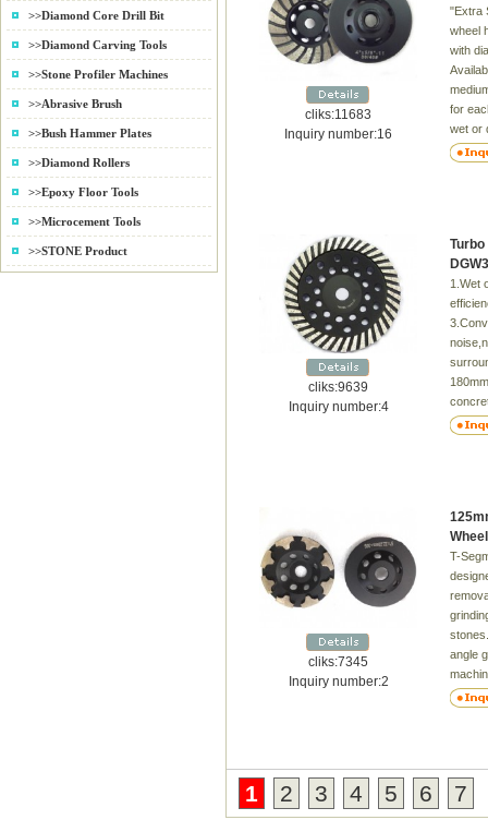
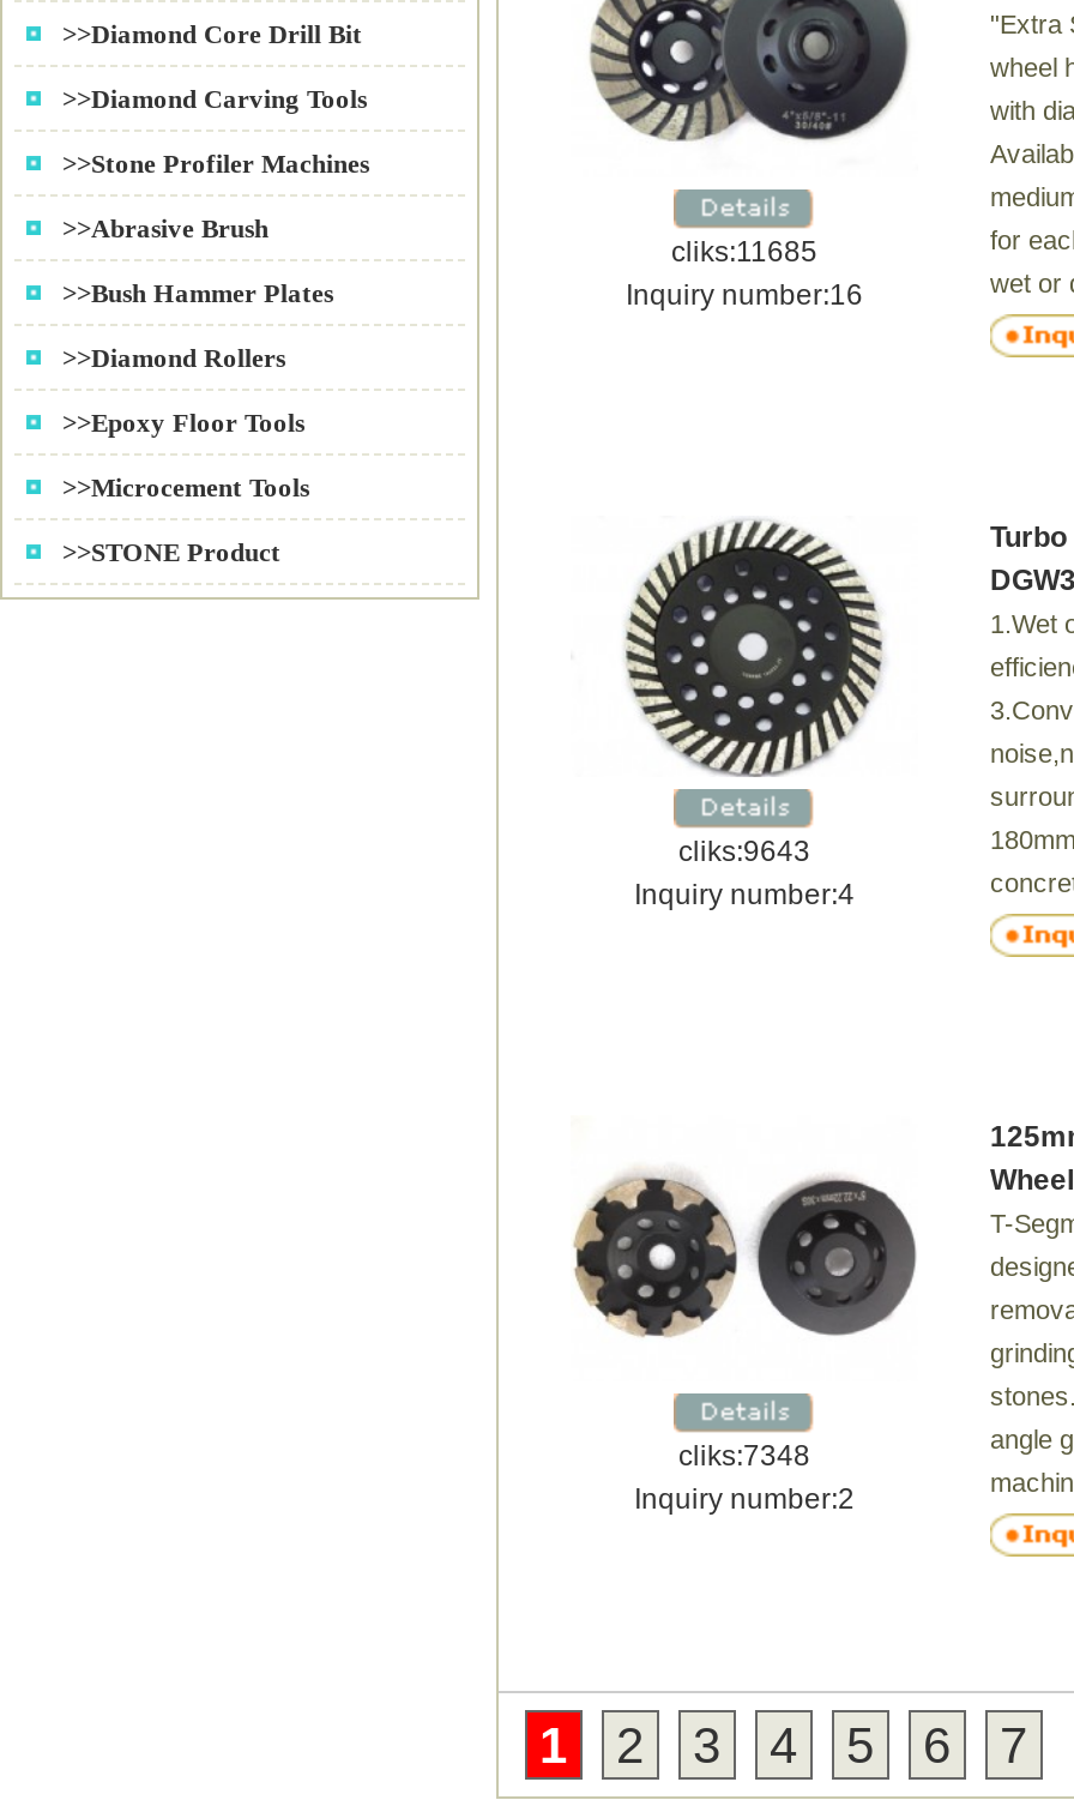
[305,107,371,122] cliks:11683 -> [671,235,817,268] cliks:11685
[308,380,368,395] cliks:9639 -> [678,836,810,869] cliks:9643
[308,655,368,670] cliks:7345 -> [678,1440,810,1474] cliks:7348

